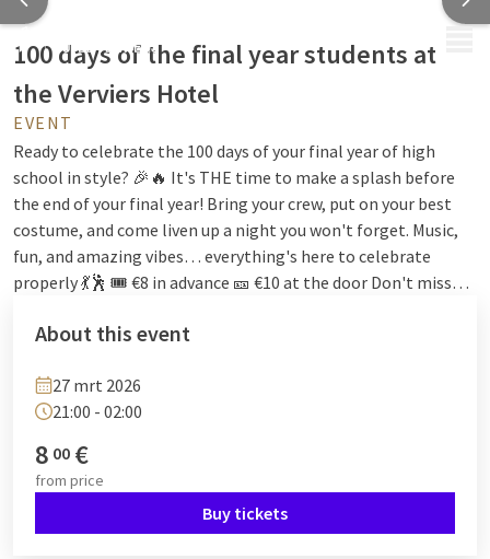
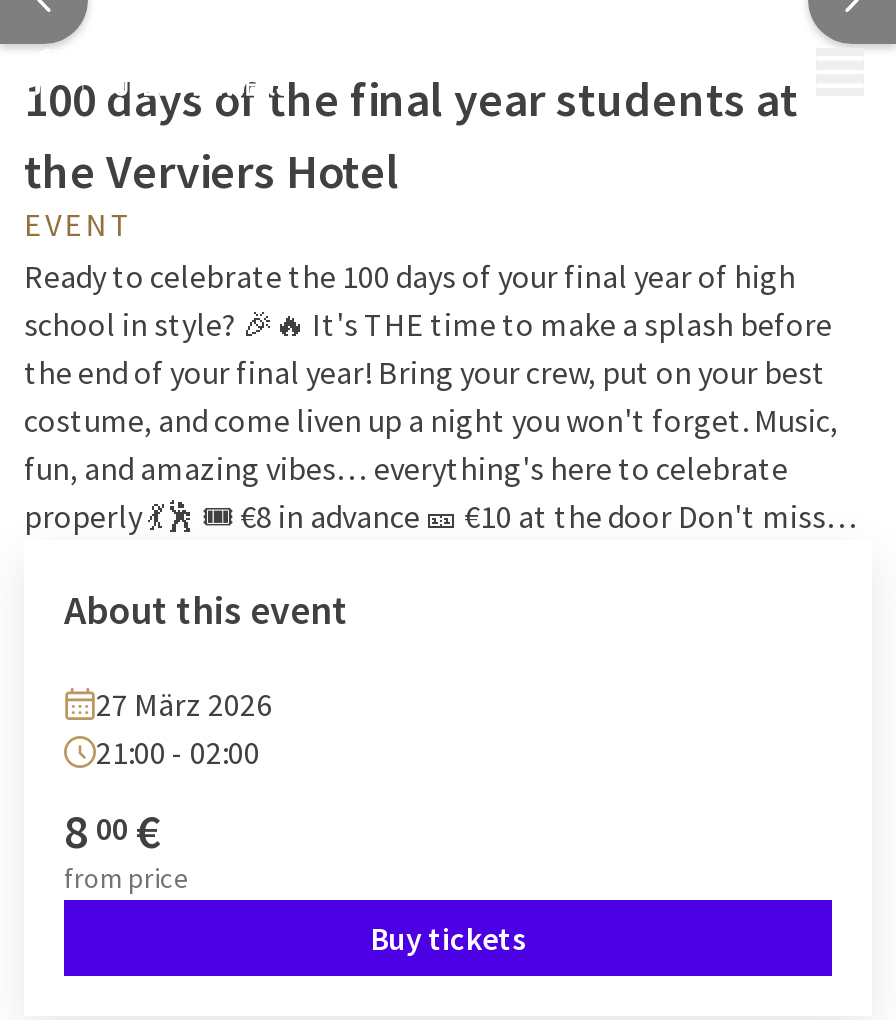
[52,374,141,396] 27 mrt 2026 -> [96,684,272,724] 27 März 2026

